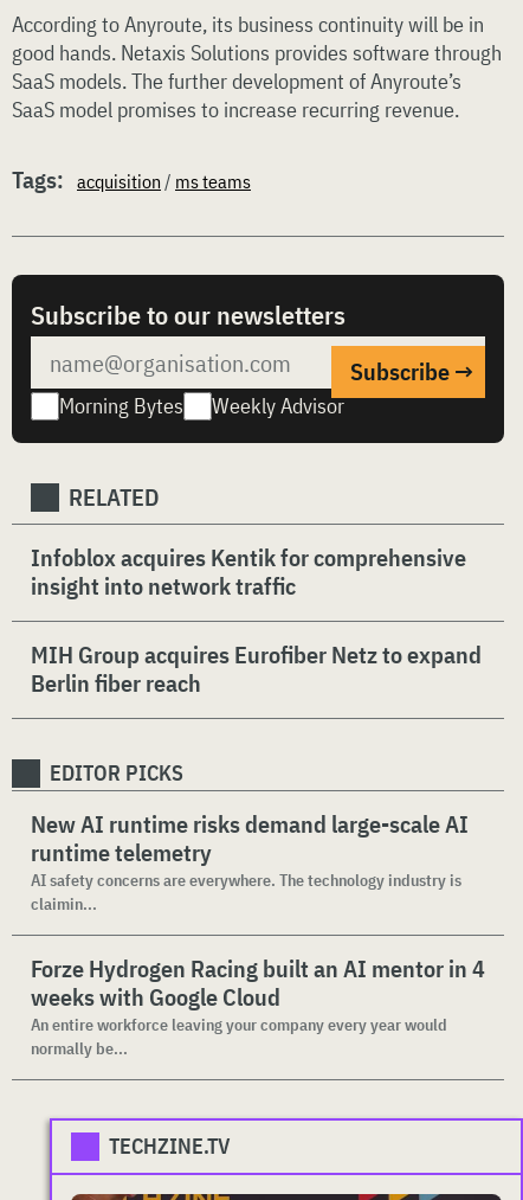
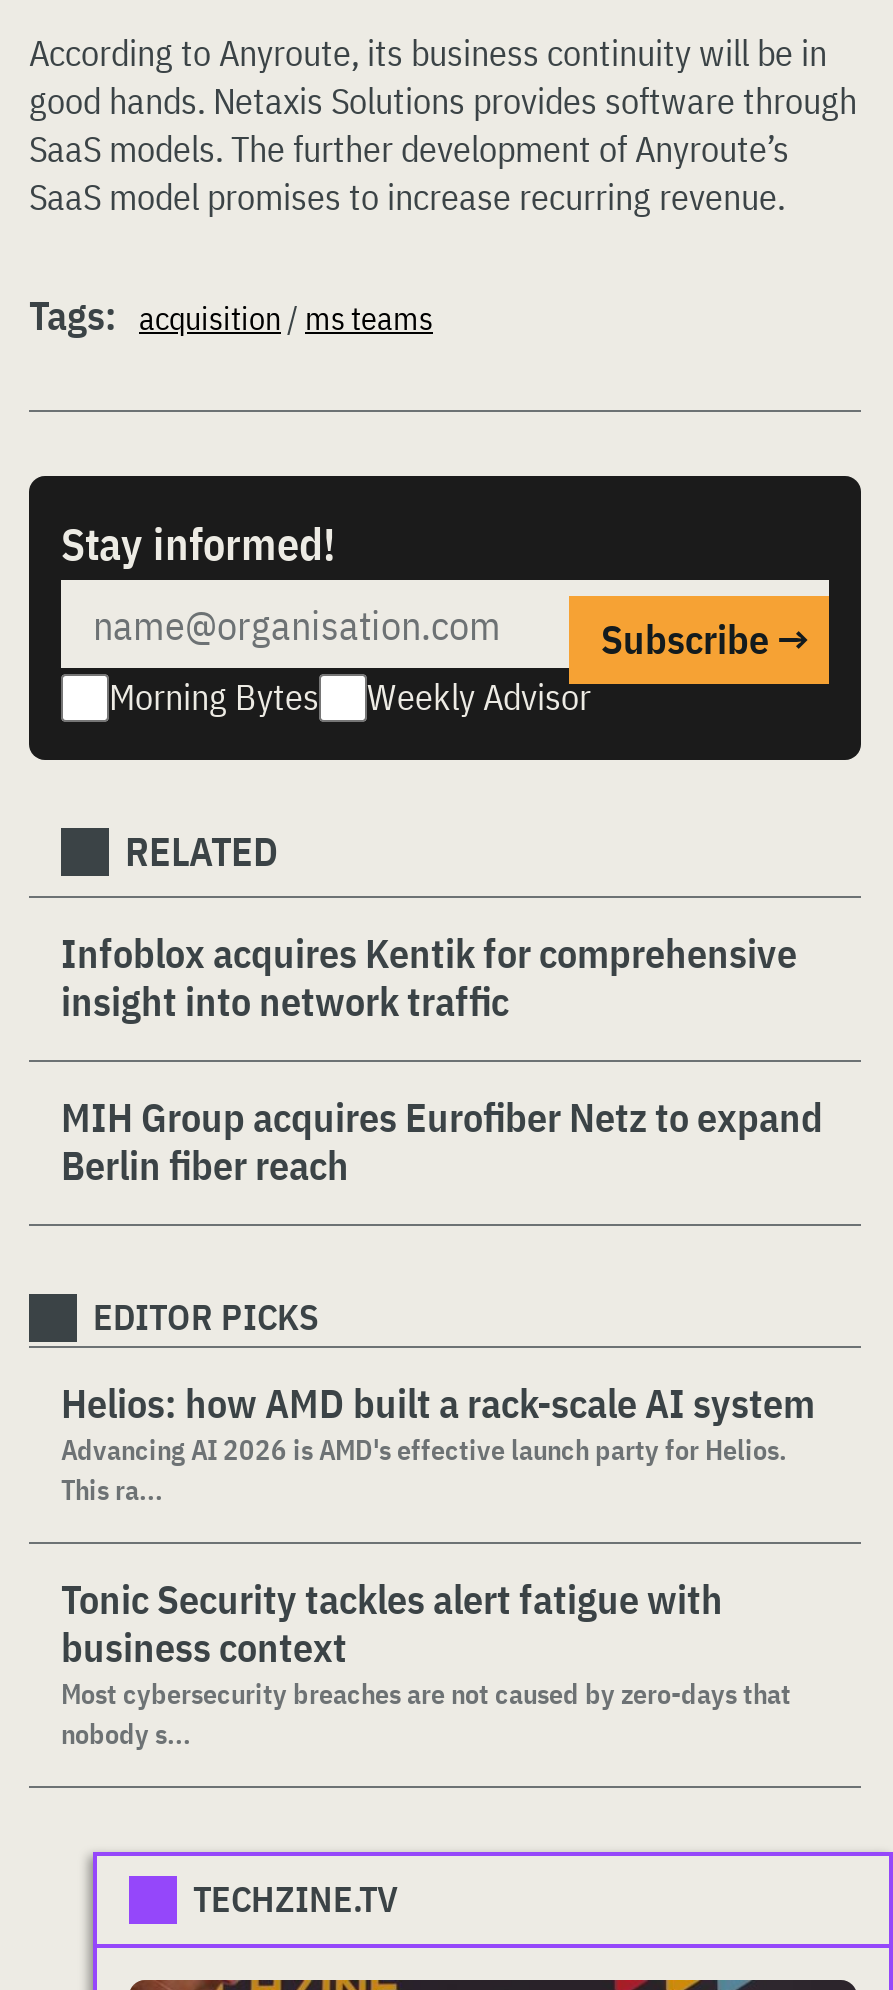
[31,297,346,332] Subscribe to our newsletters -> [61,514,335,572] Stay informed!
[31,808,469,915] New AI runtime risks demand large-scale AI | runtime telemetry | AI safety concerns are everywhere. The technology industry is | claimin... -> [61,1376,815,1508] Helios: how AMD built a rack-scale AI system | Advancing AI 2026 is AMD's effective launch party for Helios. | This ra...
[31,952,485,1059] Forze Hydrogen Racing built an AI mentor in 4 | weeks with Google Cloud | An entire workforce leaving your company every year would | normally be... -> [61,1572,791,1752] Tonic Security tackles alert fatigue with | business context | Most cybersecurity breaches are not caused by zero-days that | nobody s...

